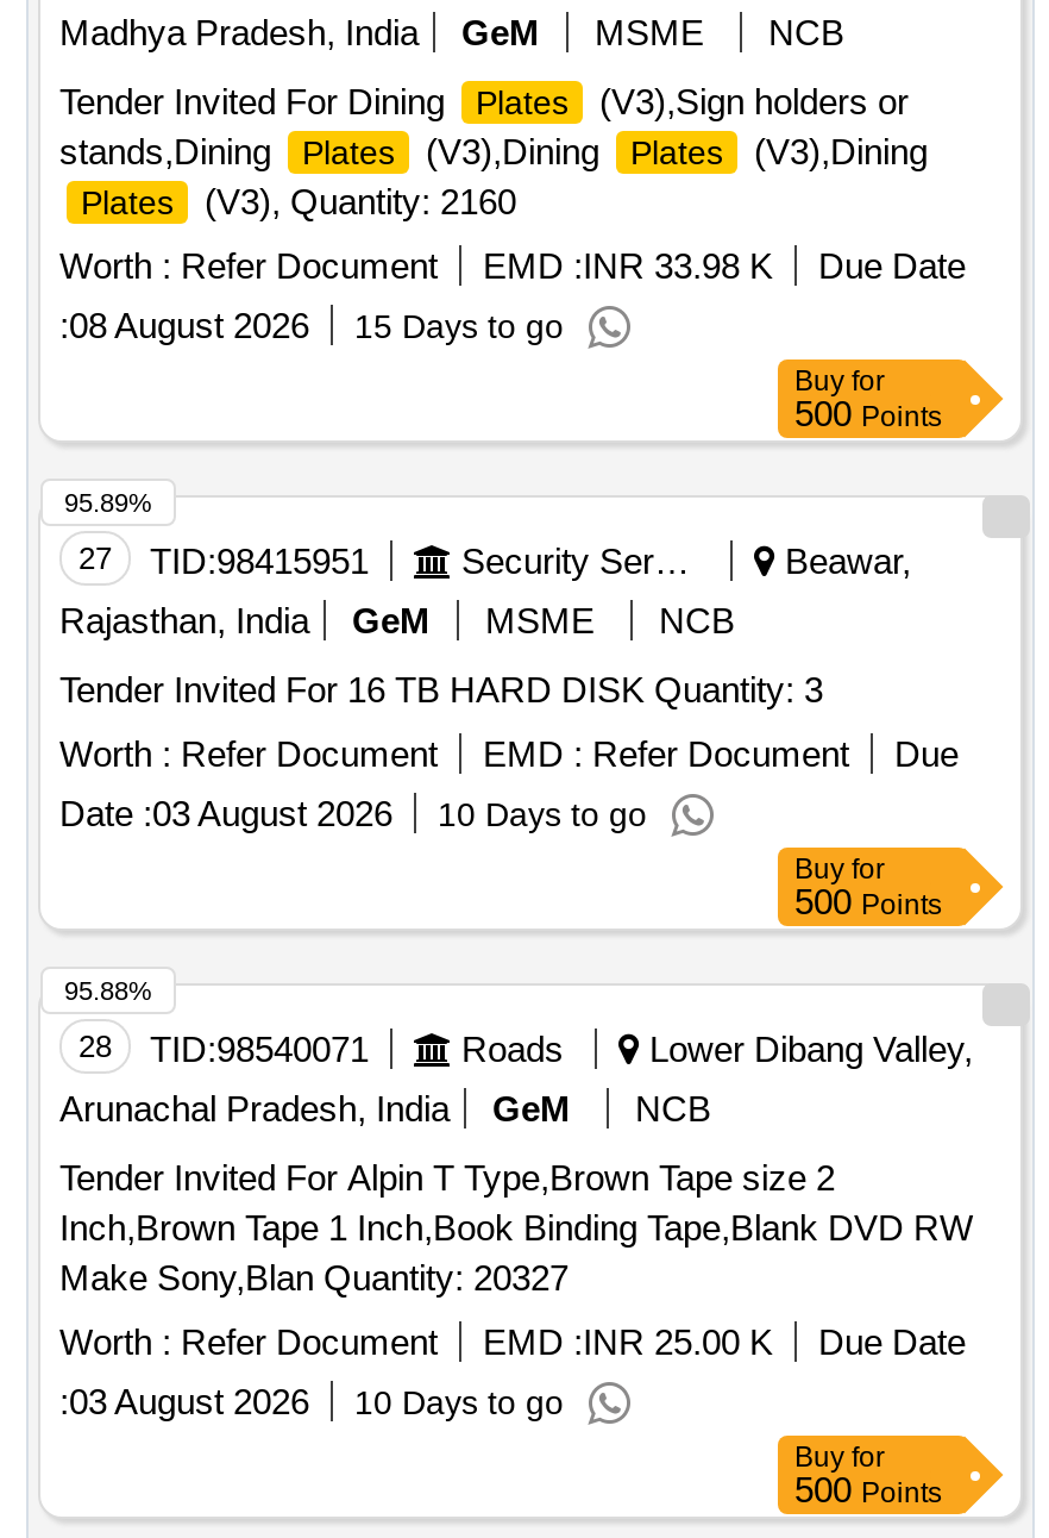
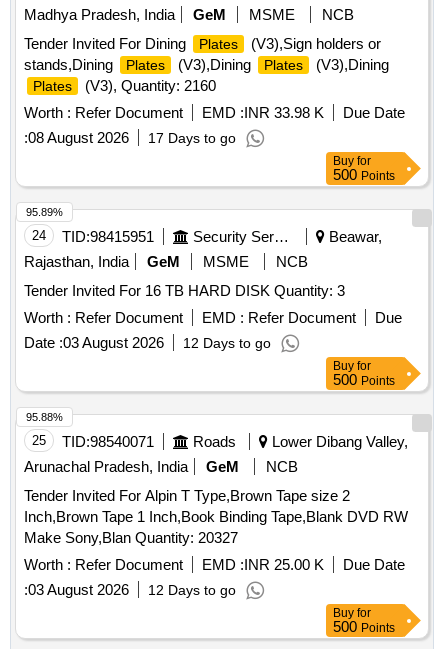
[59,305,564,346] :08 August 2026 15 Days to go -> [24,129,236,146] :08 August 2026 17 Days to go
[78,541,369,581] 27 TID:98415951 -> [32,228,154,245] 24 TID:98415951
[59,793,647,834] Date : 03 August 2026 10 Days to go -> [24,334,271,351] Date : 03 August 2026 12 Days to go
[78,1029,369,1069] 28 TID:98540071 -> [32,433,154,450] 25 TID:98540071
[59,1381,564,1422] :03 August 2026 10 Days to go -> [24,581,236,598] :03 August 2026 12 Days to go

